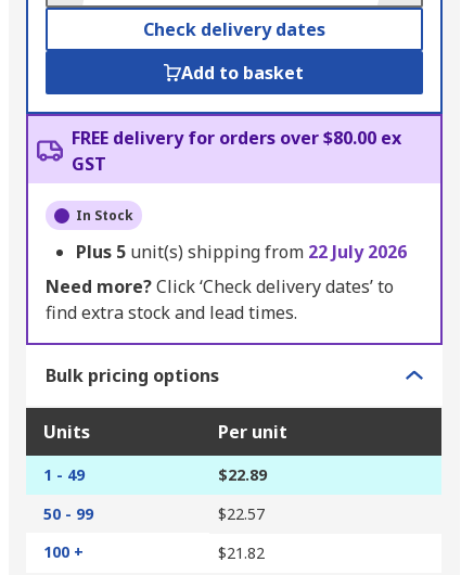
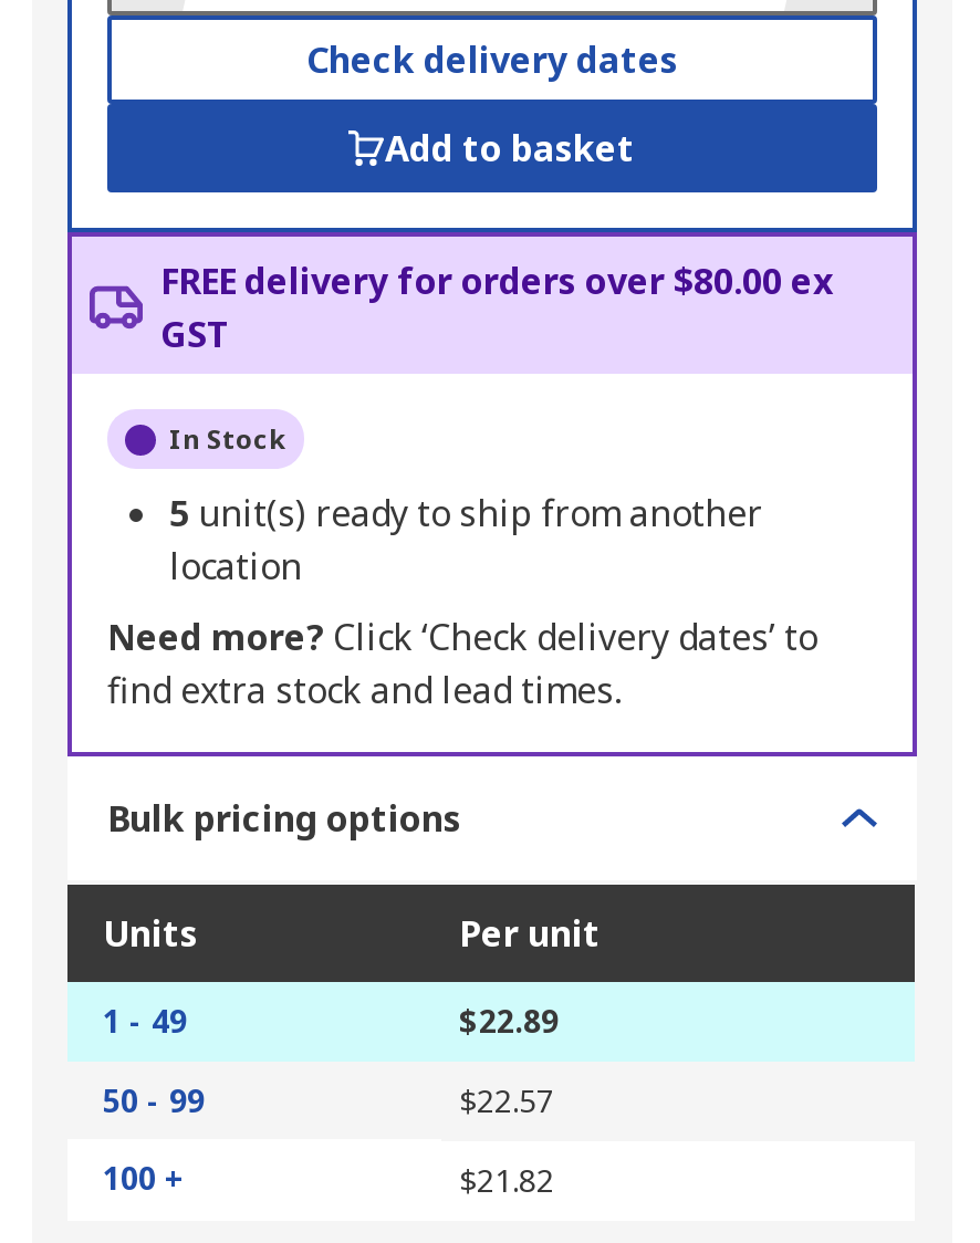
[76,240,407,264] Plus 5 unit(s) shipping from 22 July 2026 -> [169,490,762,592] 5 unit(s) ready to ship from another | location

